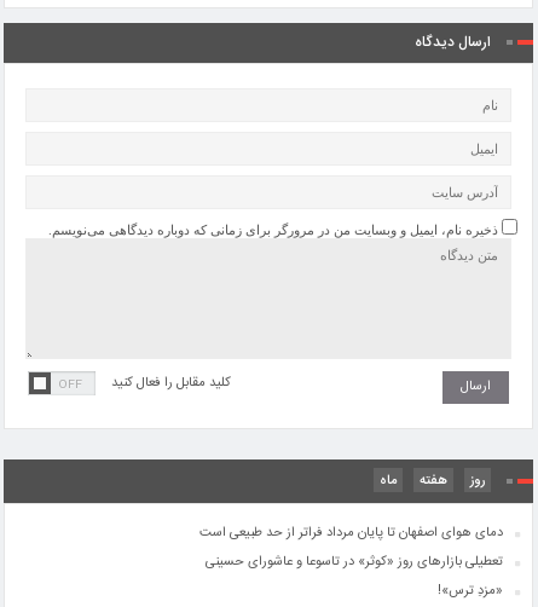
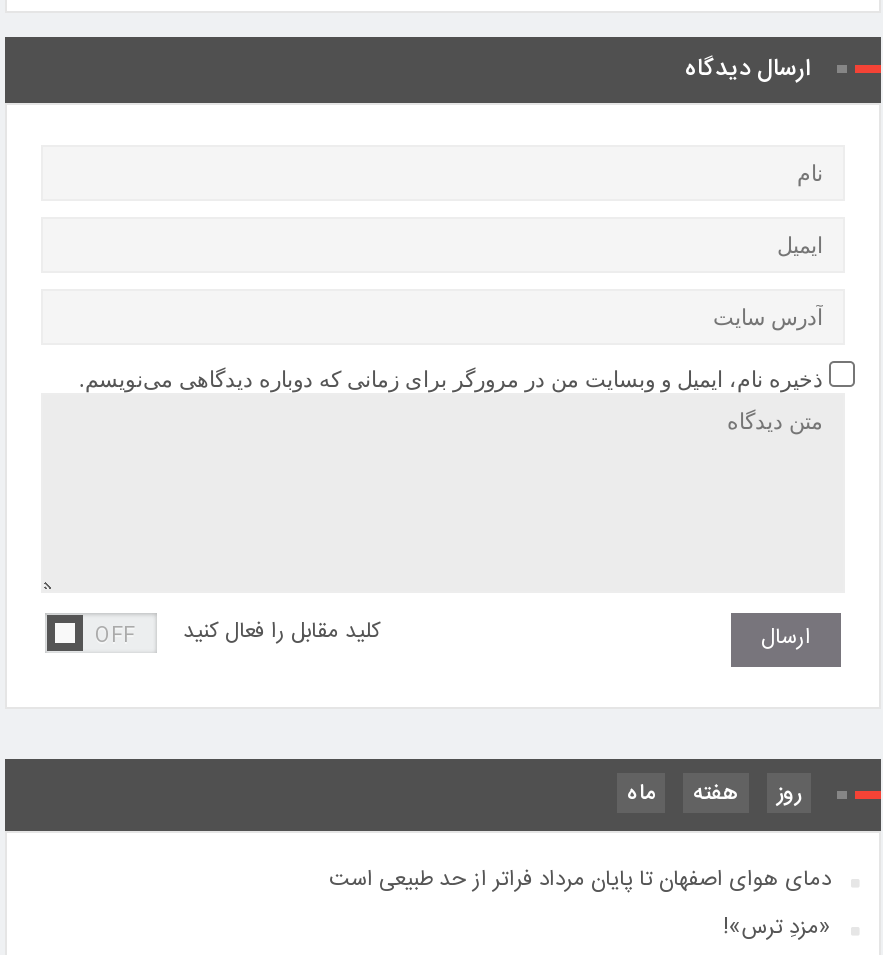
[206,551,503,573] تعطیلی بازارهای روز «کوثر» در تاسوعا و عاشورای حسینی -> none

